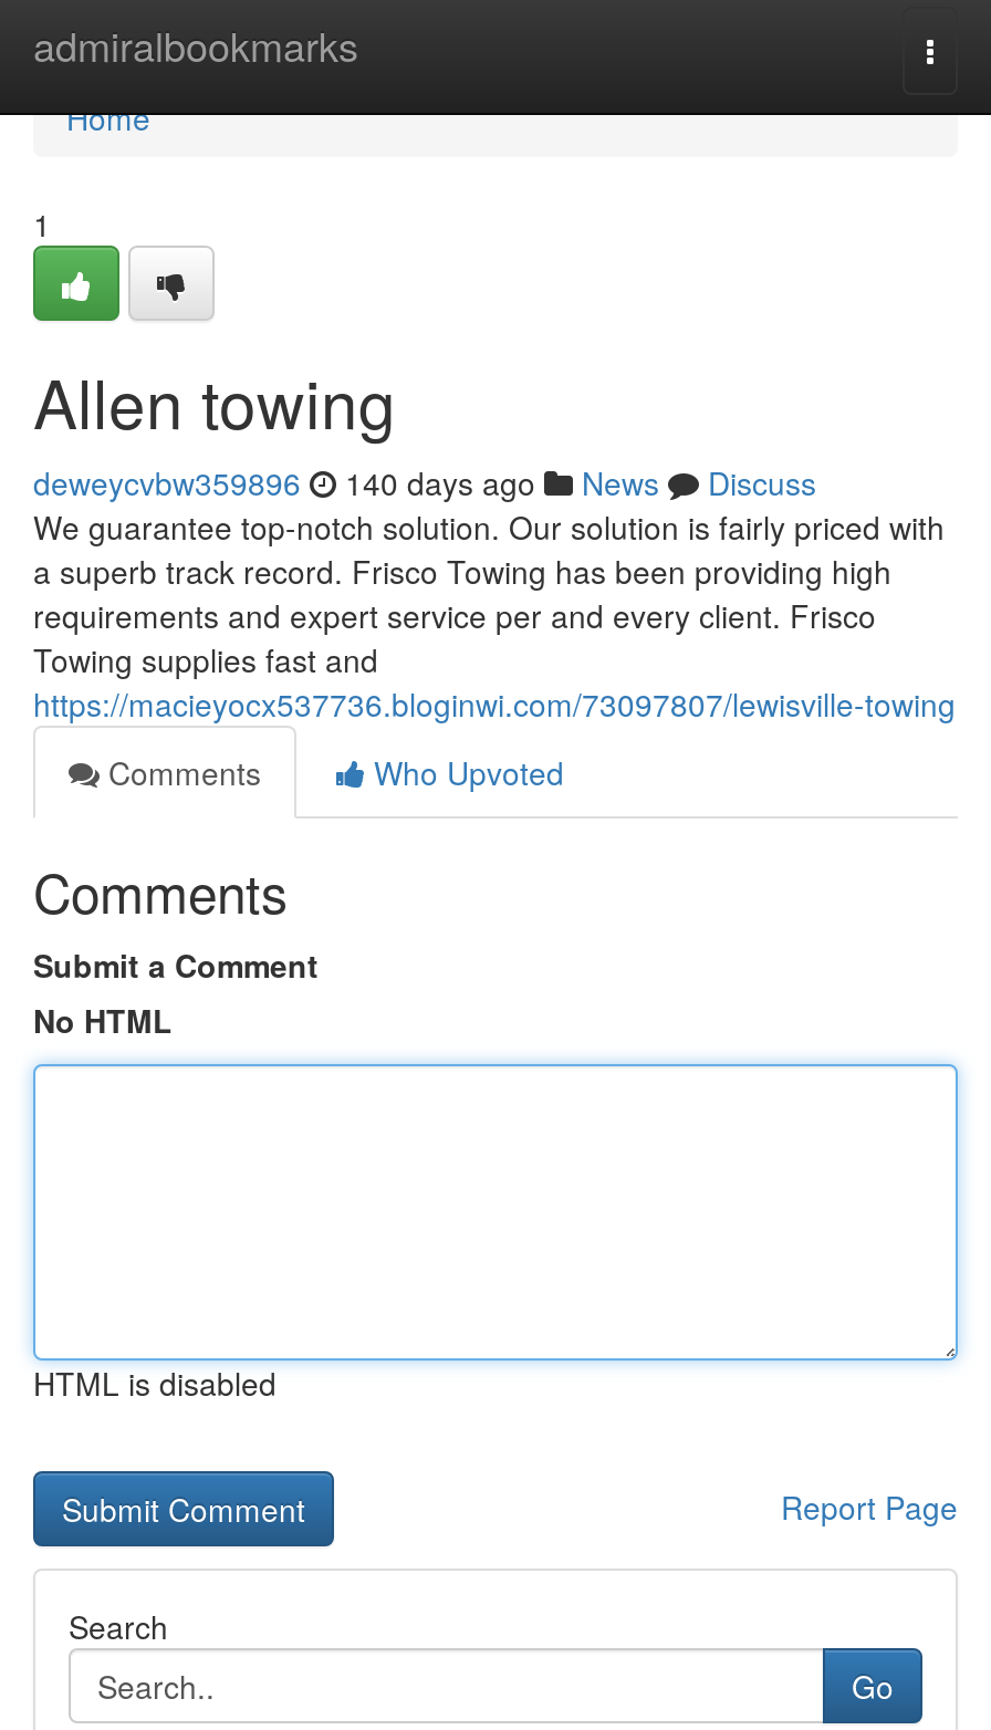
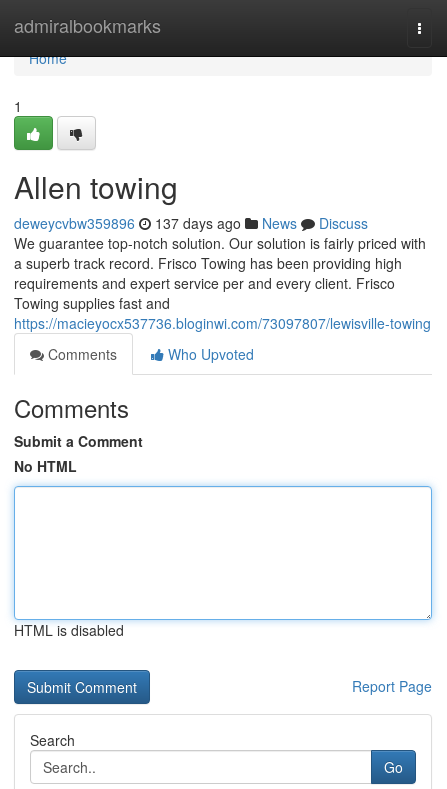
[33,460,816,504] deweycvbw359896 140 days ago News Discuss -> [14,213,368,233] deweycvbw359896 137 days ago News Discuss

